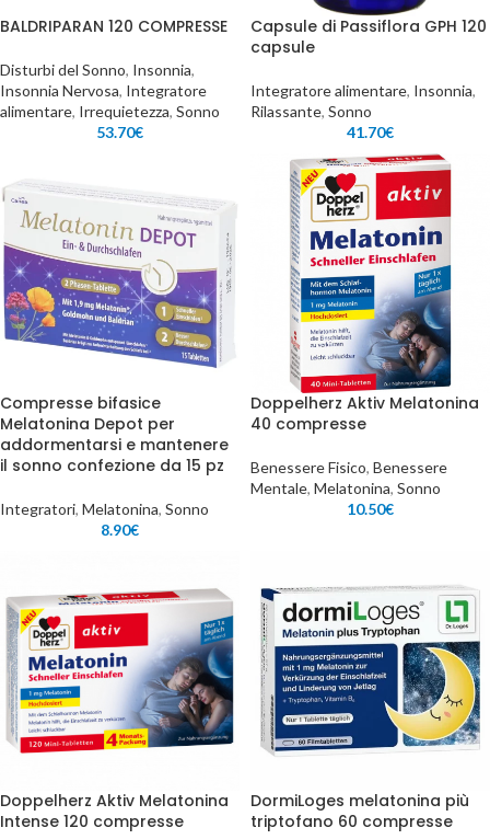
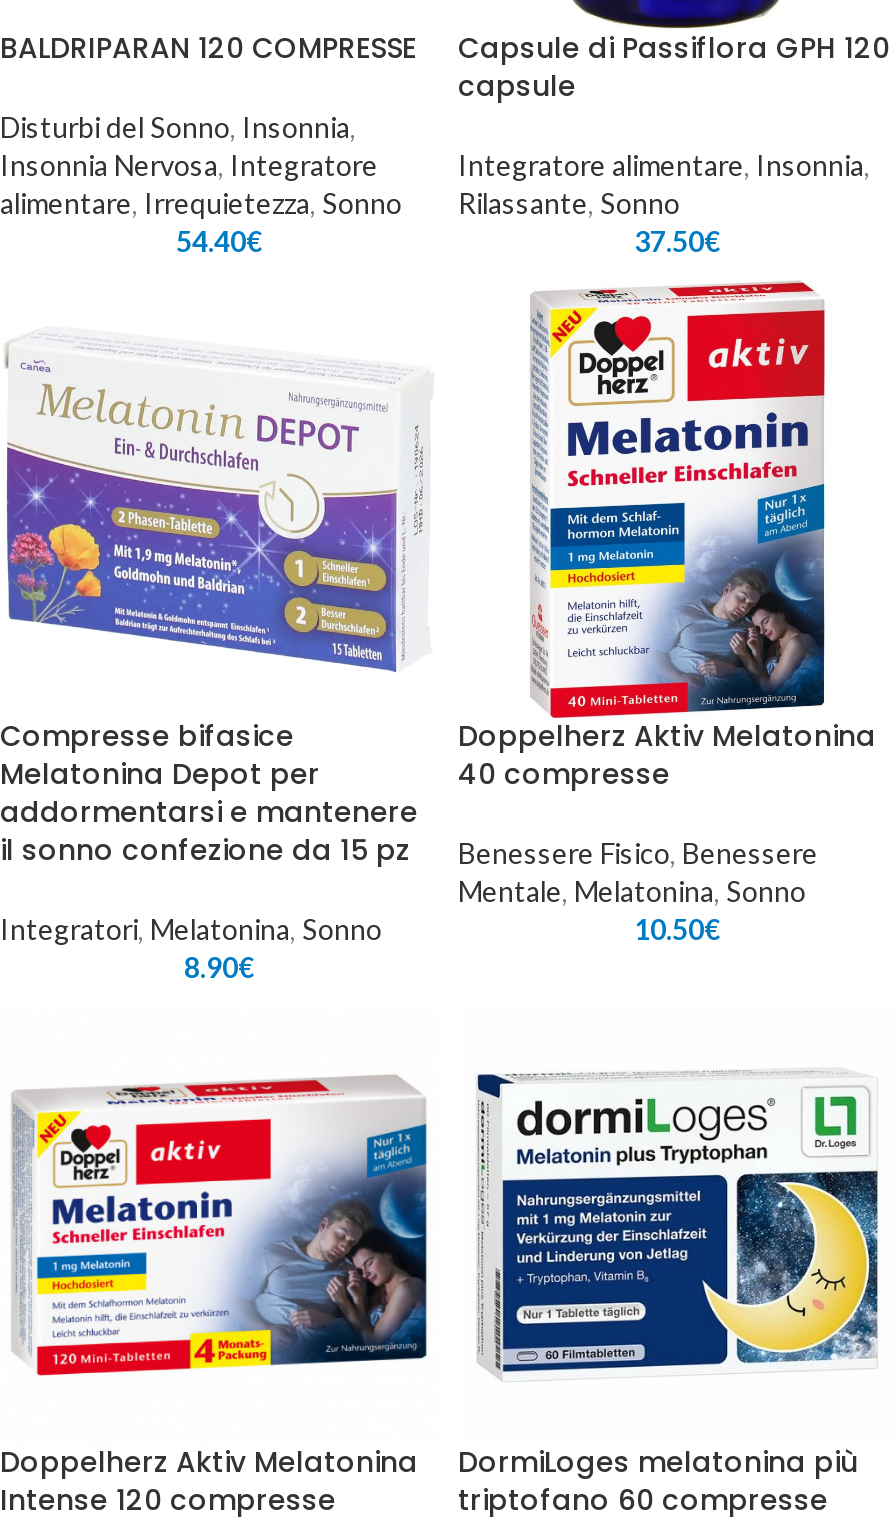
[96,122,143,141] 53.70€ -> [176,223,262,257] 54.40€
[347,122,394,141] 41.70€ -> [634,223,720,257] 37.50€

